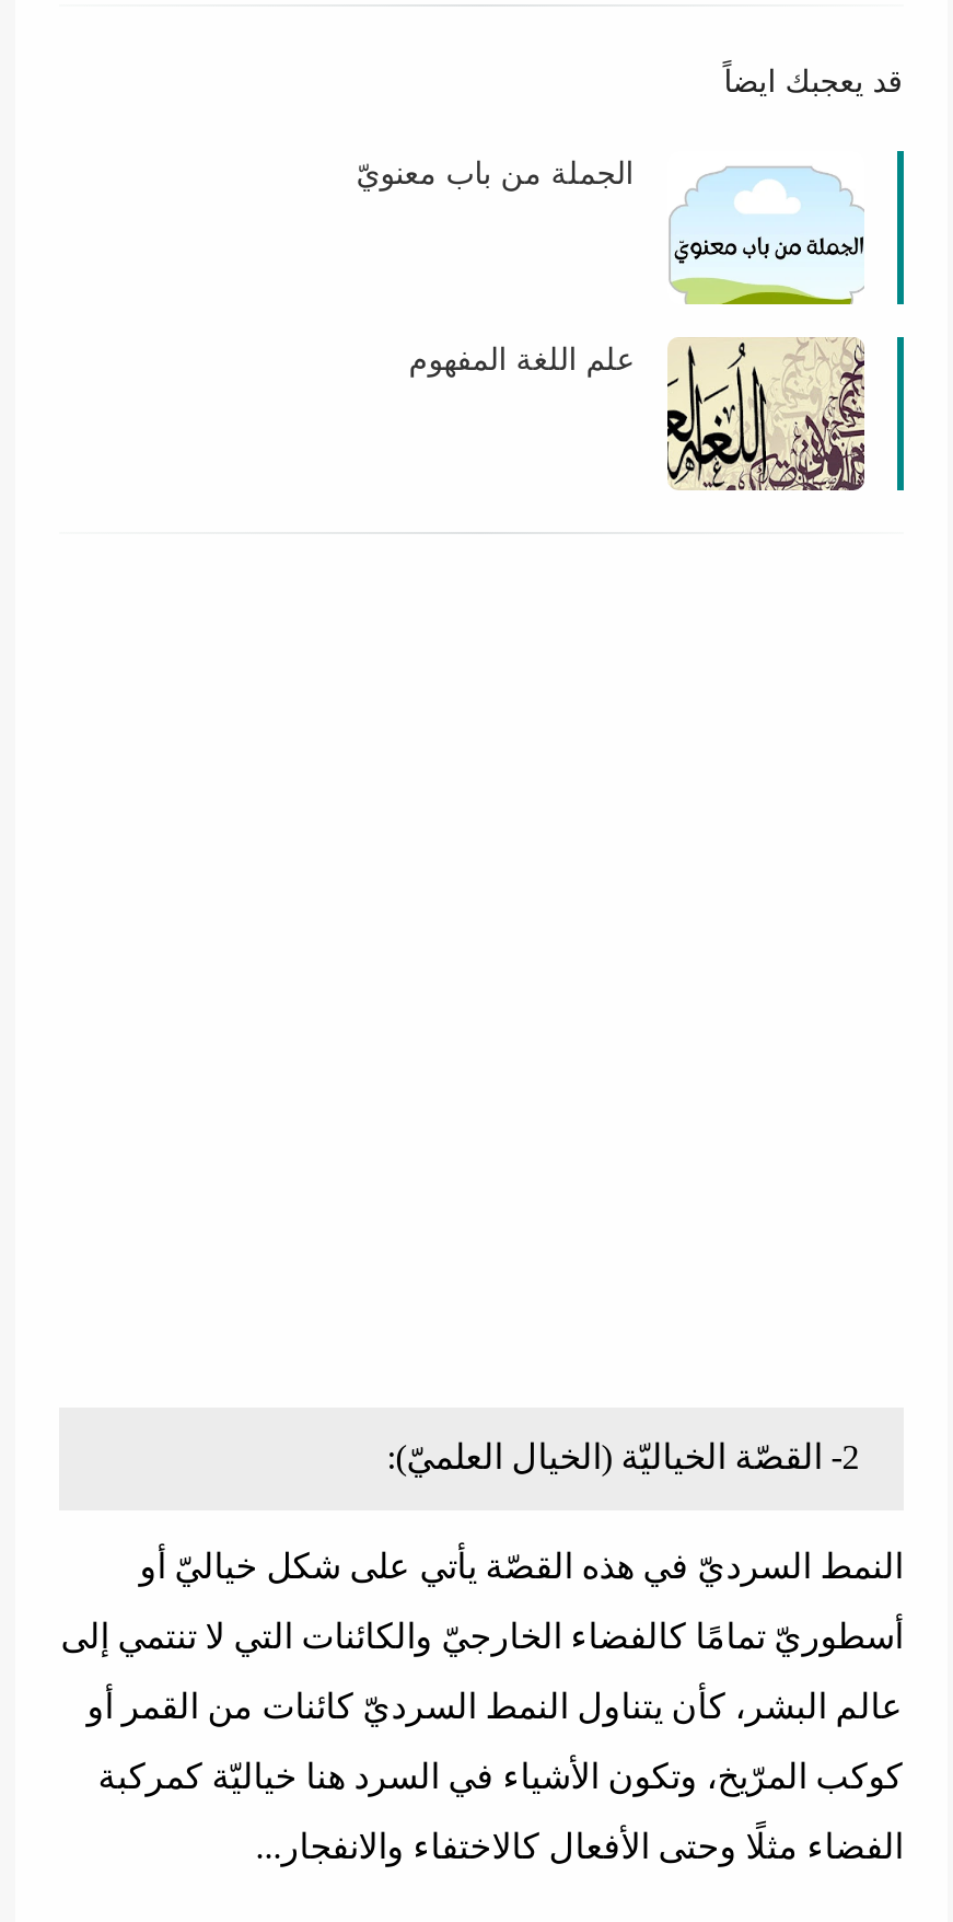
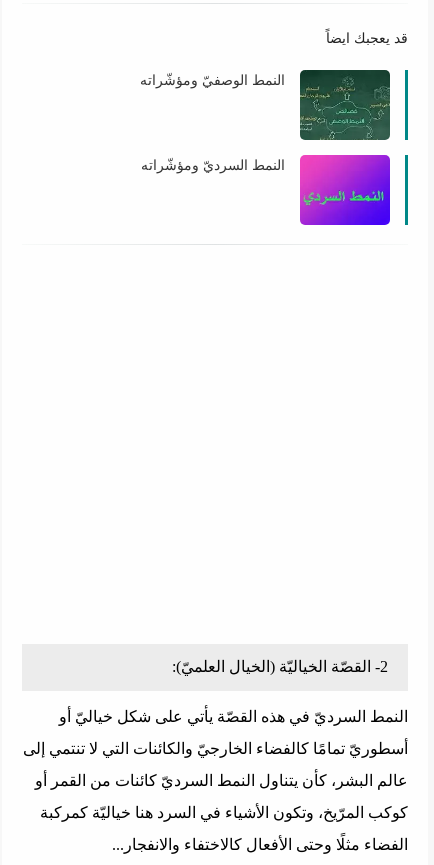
[356,151,867,306] [image] | الجملة من باب معنويّ -> [140,69,391,141] [image] | النمط الوصفيّ ومؤشّراته
[409,335,867,493] [image] | علم اللغة المفهوم -> [141,154,391,226] [image] | النمط السرديّ ومؤشّراته

